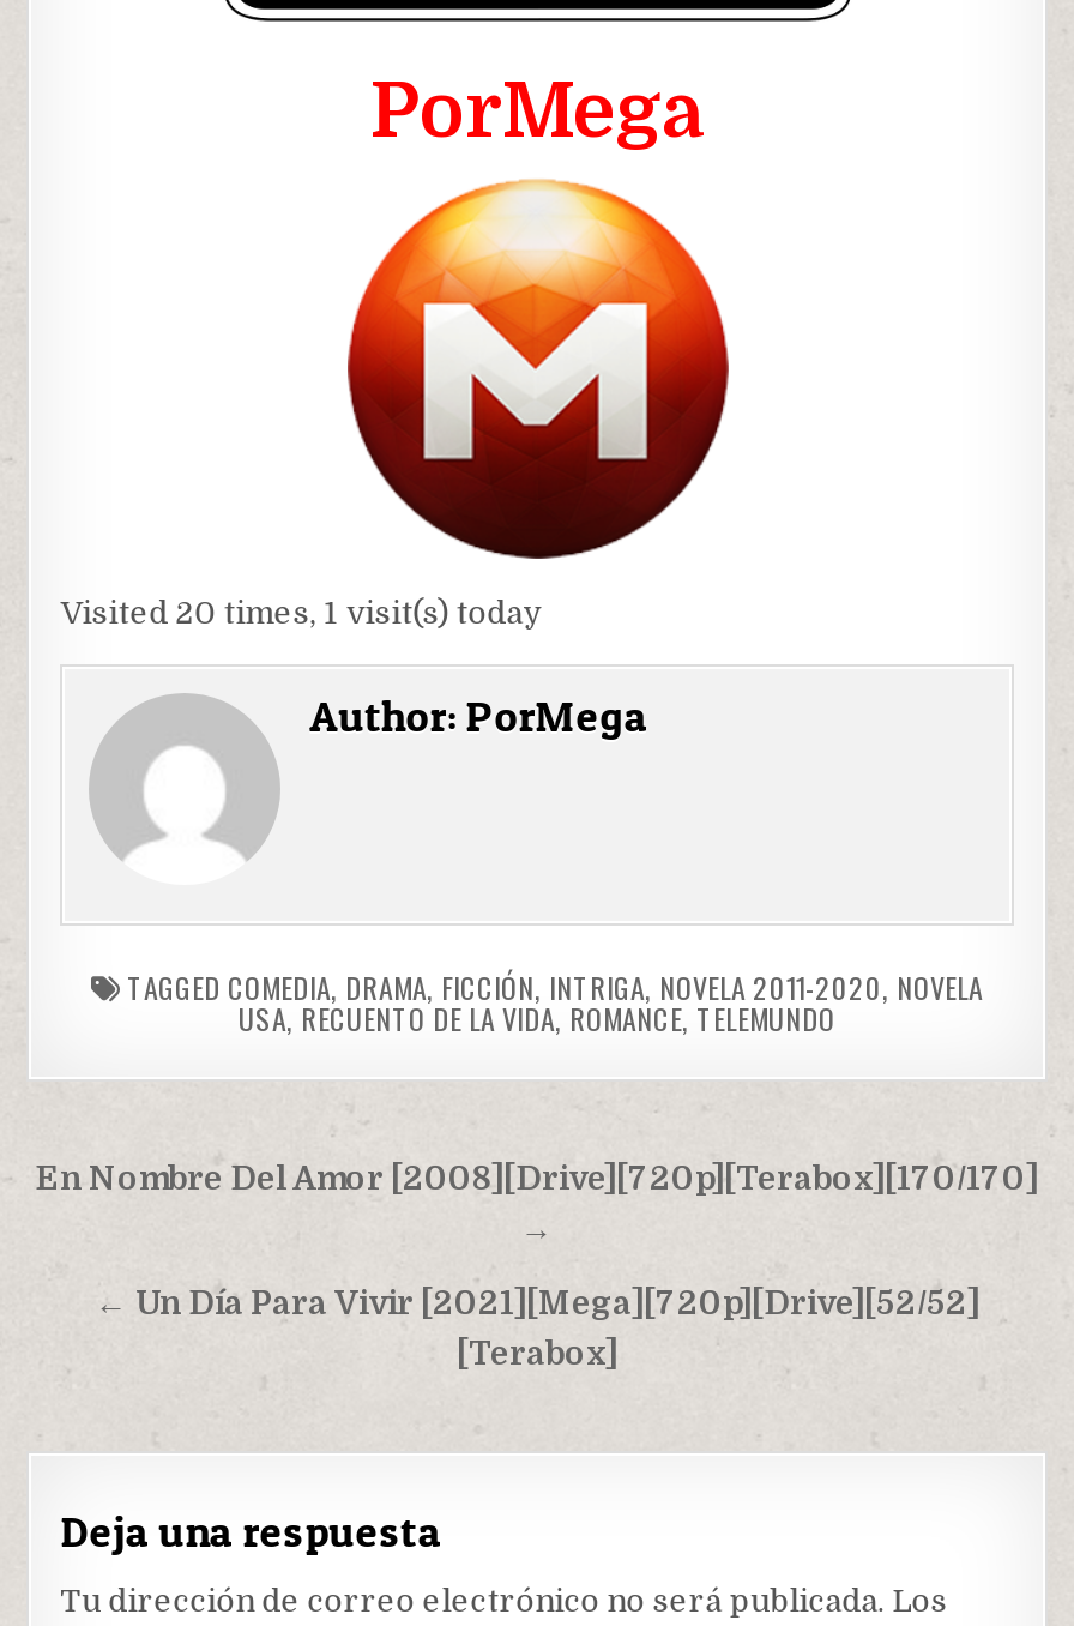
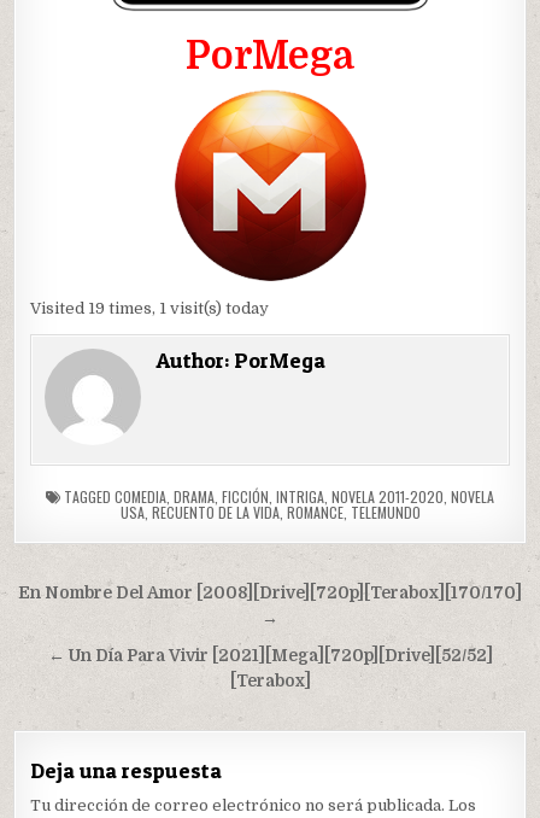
[60,596,542,632] Visited 20 times, 1 visit(s) today -> [30,300,269,318] Visited 19 times, 1 visit(s) today

